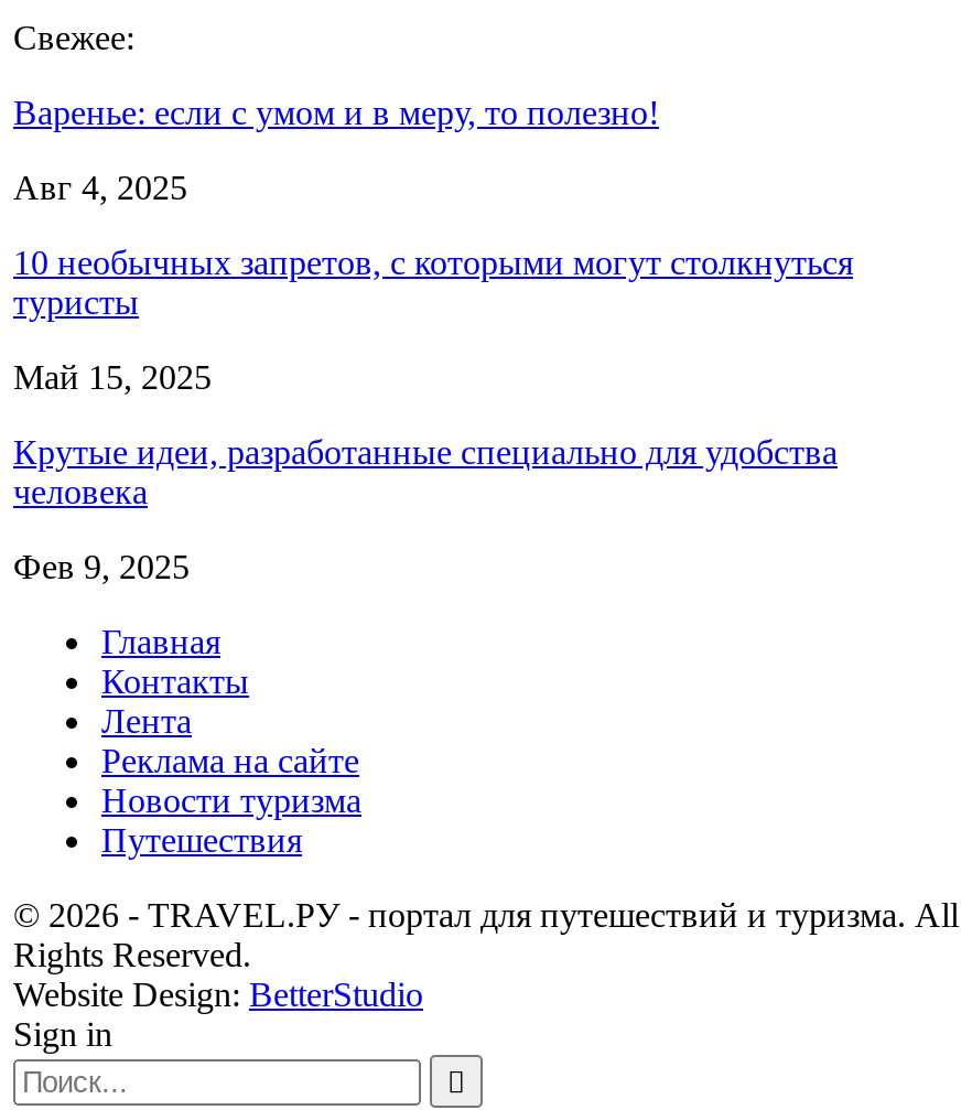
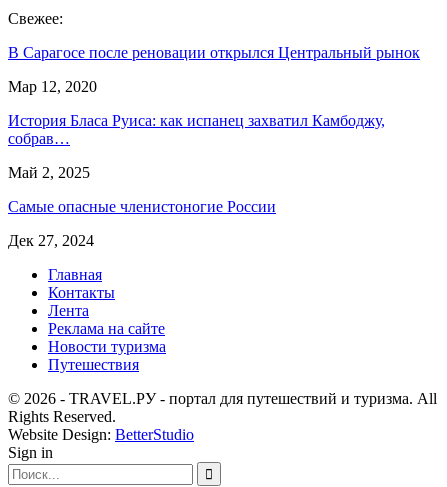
[13,93,659,131] Варенье: если с умом и в меру, то полезно! -> [8,44,420,61] В Сарагосе после реновации открылся Центральный рынок
[13,168,187,206] Авг 4, 2025 -> [8,78,97,95] Мар 12, 2020
[13,243,853,320] 10 необычных запретов, с которыми могут столкнуться | туристы -> [8,112,385,147] История Бласа Руиса: как испанец захватил Камбоджу, | собрав…
[13,358,212,395] Май 15, 2025 -> [8,164,90,181] Май 2, 2025
[13,433,838,510] Крутые идеи, разработанные специально для удобства | человека -> [8,198,276,215] Самые опасные членистоногие России
[13,547,190,585] Фев 9, 2025 -> [8,232,94,249] Дек 27, 2024

